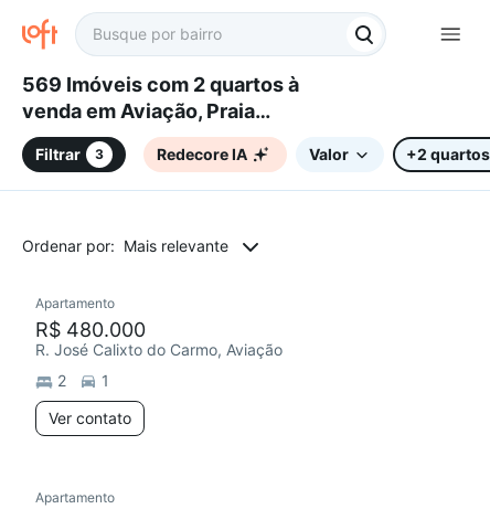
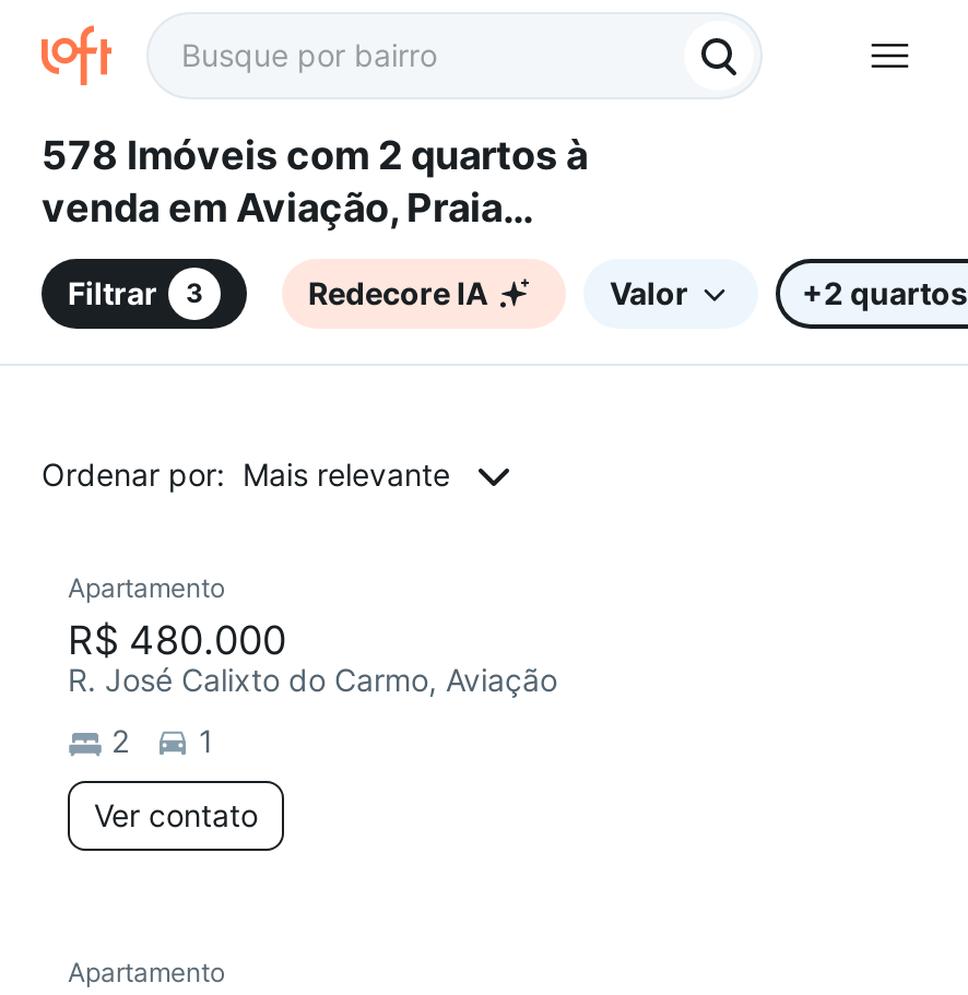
[22,73,288,97] 569 Imóveis com 2 quartos à -> [42,133,566,179] 578 Imóveis com 2 quartos à

